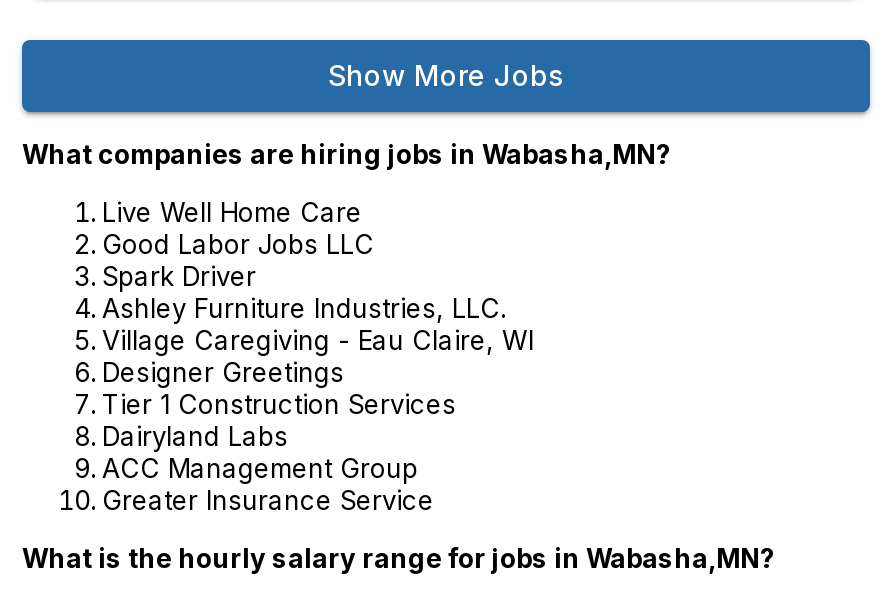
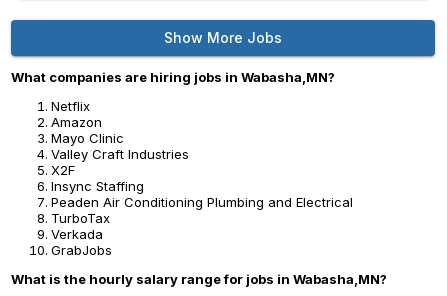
[102,196,534,516] Live Well Home Care | Good Labor Jobs LLC | Spark Driver | Ashley Furniture Industries, LLC. | Village Caregiving - Eau Claire, WI | Designer Greetings | Tier 1 Construction Services | Dairyland Labs | ACC Management Group | Greater Insurance Service -> [51,98,353,258] Netflix | Amazon | Mayo Clinic | Valley Craft Industries | X2F | Insync Staffing | Peaden Air Conditioning Plumbing and Electrical | TurboTax | Verkada | GrabJobs

